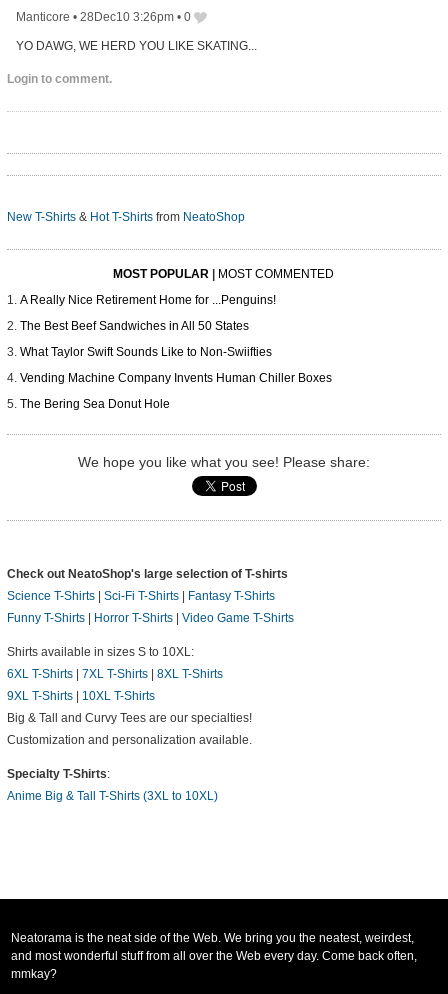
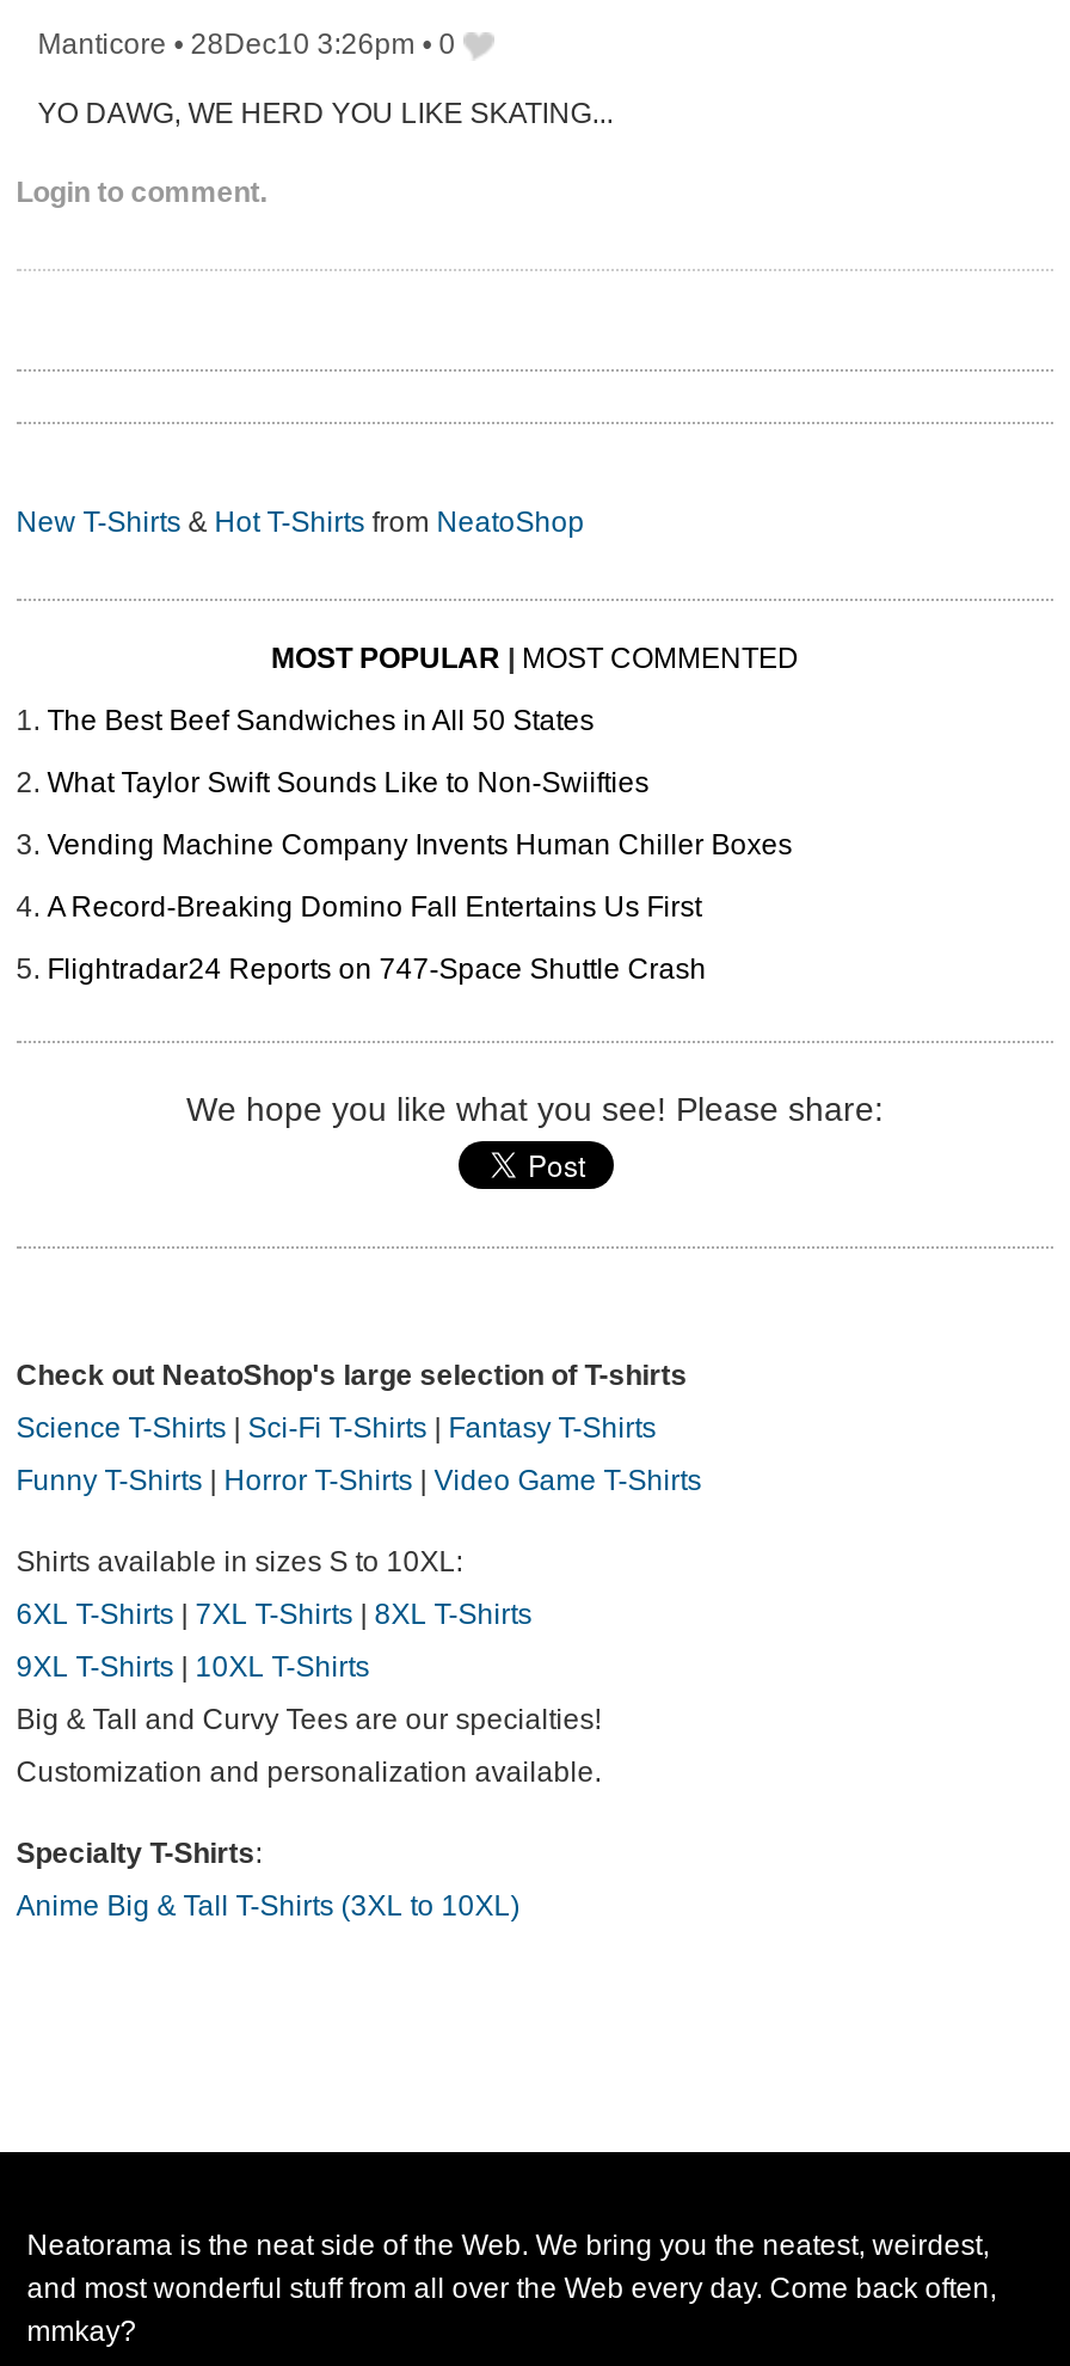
[20,293,276,307] A Really Nice Retirement Home for ...Penguins! -> none
moved [20,319,332,385] -> [47,705,792,863]: The Best Beef Sandwiches in All 50 States | What Taylor Swift Sounds Like to Non-Swiifties | Vending Machine Company Invents Human Chiller Boxes
[20,397,170,411] The Bering Sea Donut Hole -> [47,891,706,987] A Record-Breaking Domino Fall Entertains Us First | Flightradar24 Reports on 747-Space Shuttle Crash

